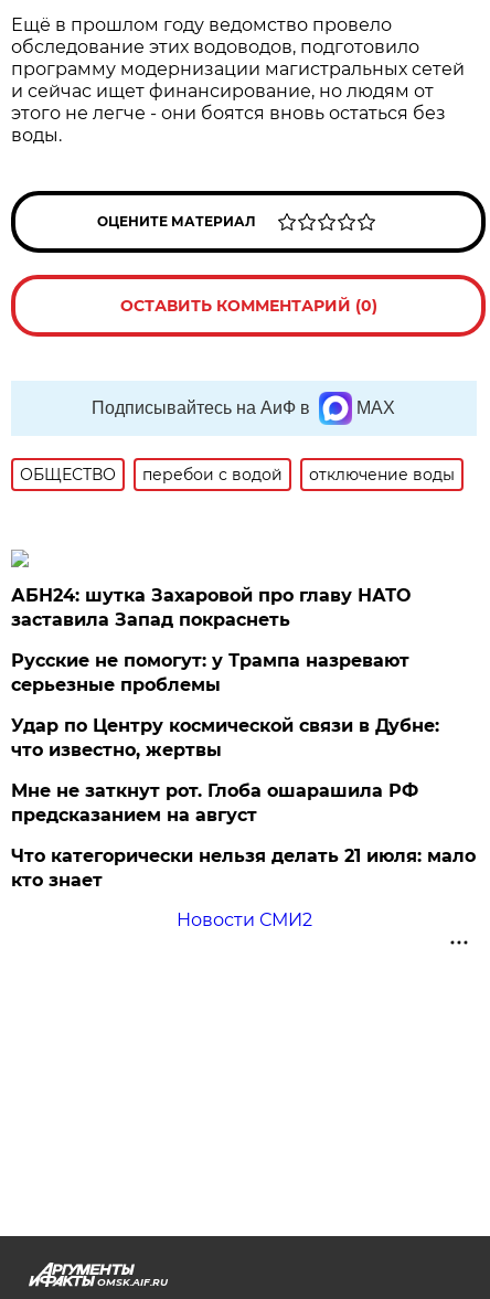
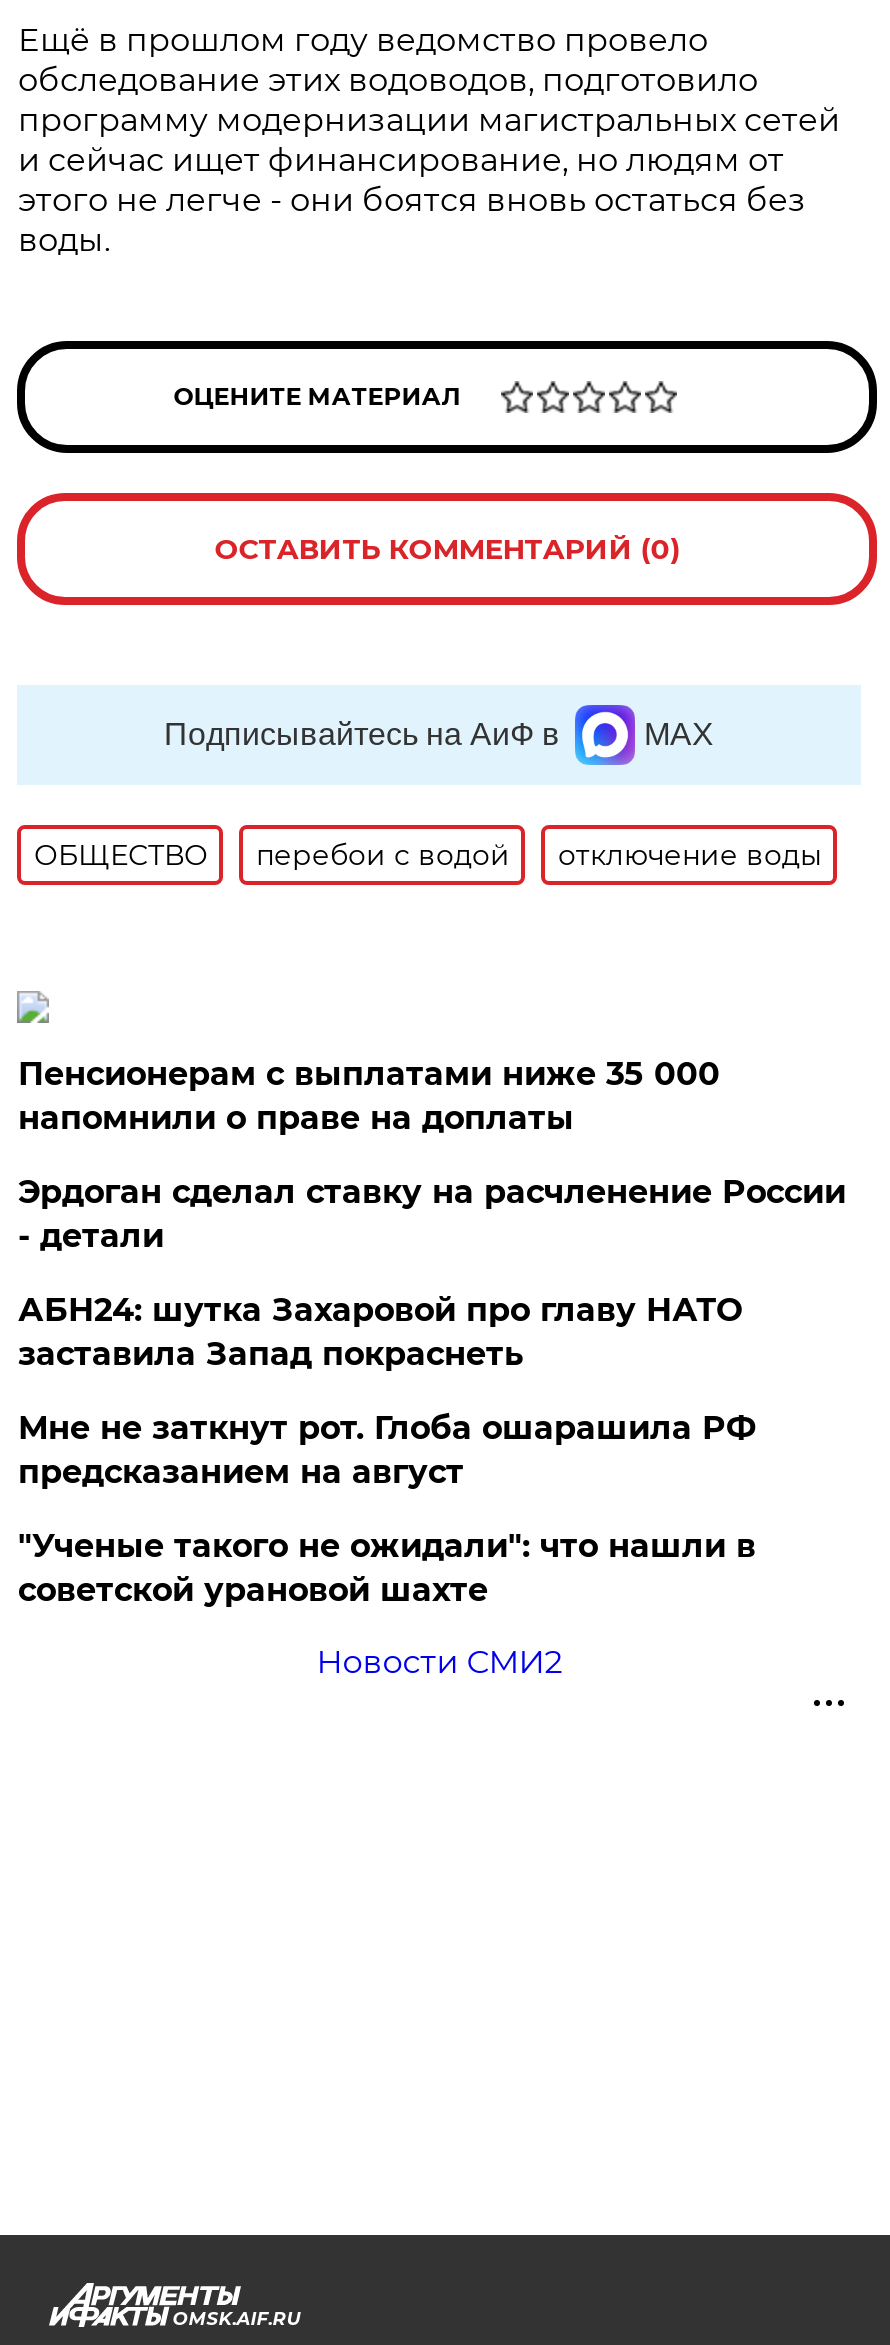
none -> [18,1054,846,1254] Пенсионерам с выплатами ниже 35 000 | напомнили о праве на доплаты | Эрдоган сделал ставку на расчленение России | - детали
moved [11,585,411,630] -> [18,1290,742,1372]: АБН24: шутка Захаровой про главу НАТО | заставила Запад покраснеть
[11,650,440,760] Русские не помогут: у Трампа назревают | серьезные проблемы | Удар по Центру космической связи в Дубне: | что известно, жертвы -> none
[11,845,476,890] Что категорически нельзя делать 21 июля: мало | кто знает -> [18,1526,756,1608] "Ученые такого не ожидали": что нашли в | советской урановой шахте

